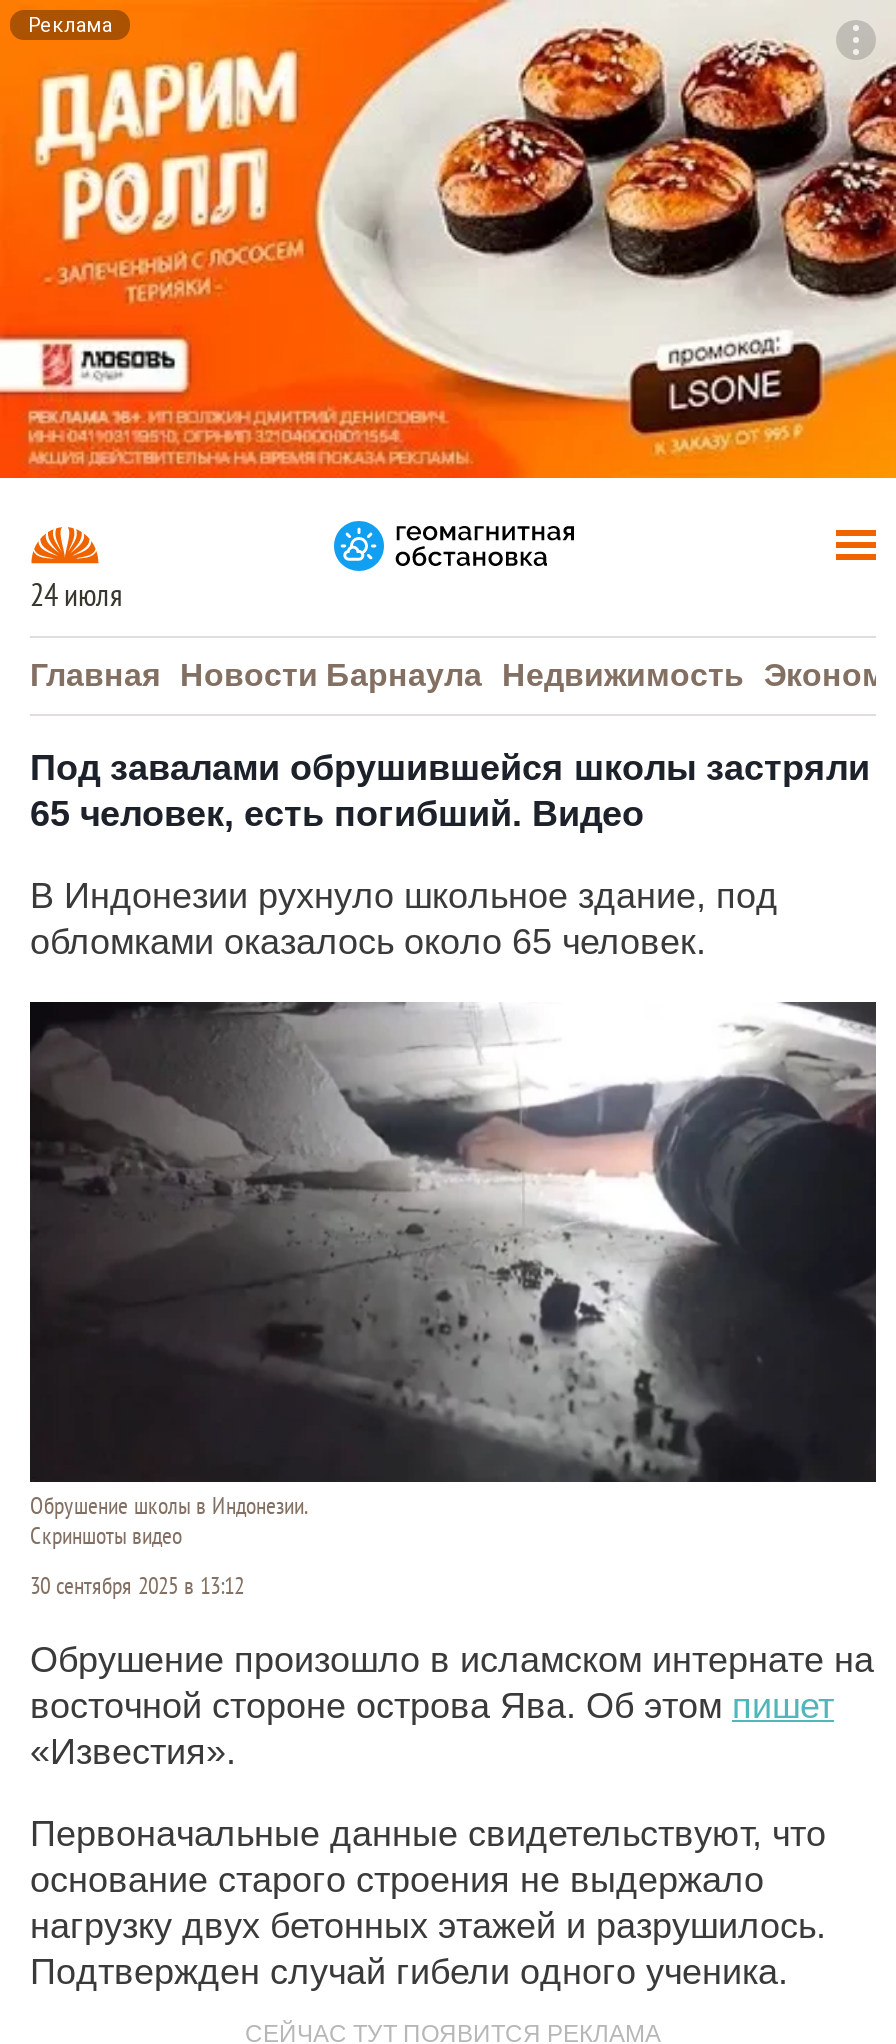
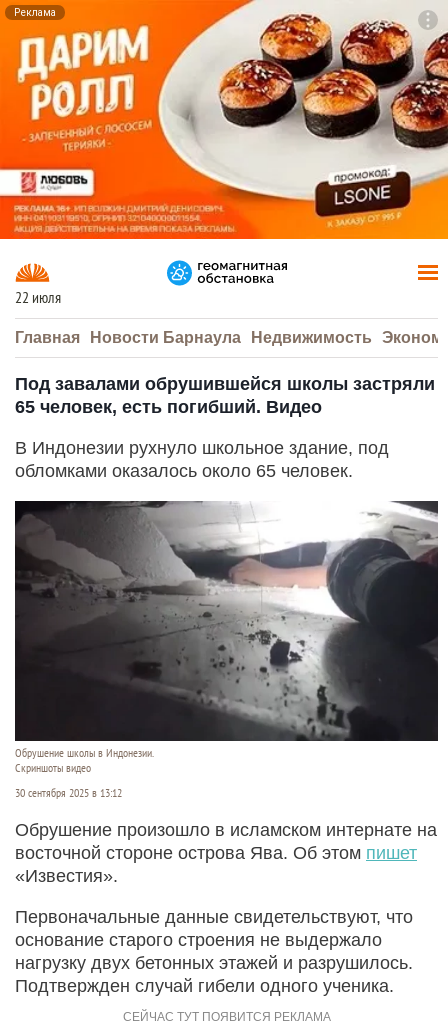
[30,578,122,614] 24 июля -> [15,289,61,307] 22 июля

